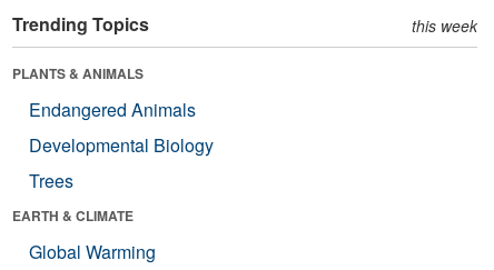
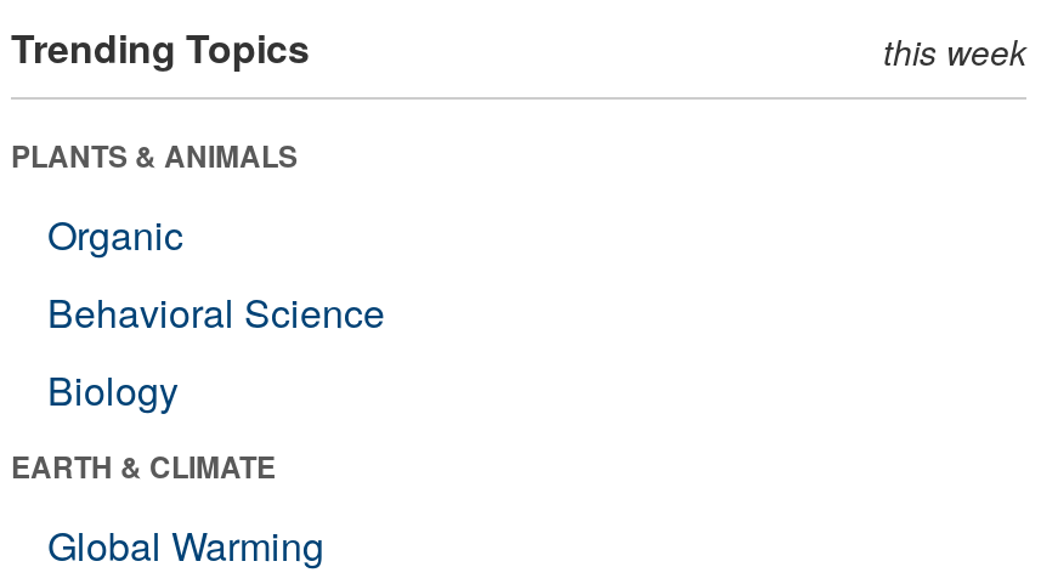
[29,96,214,193] Endangered Animals | Developmental Biology | Trees -> [47,206,385,417] Organic | Behavioral Science | Biology

